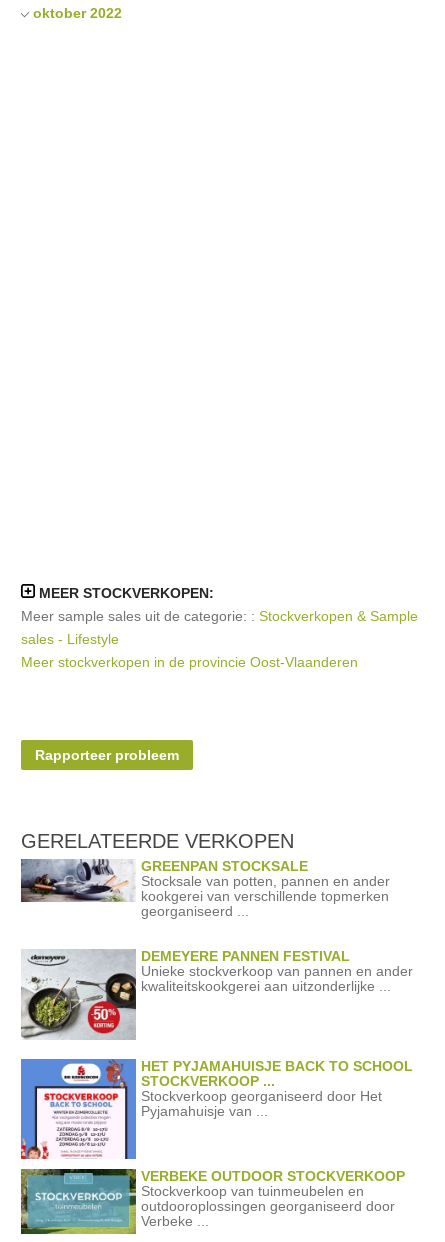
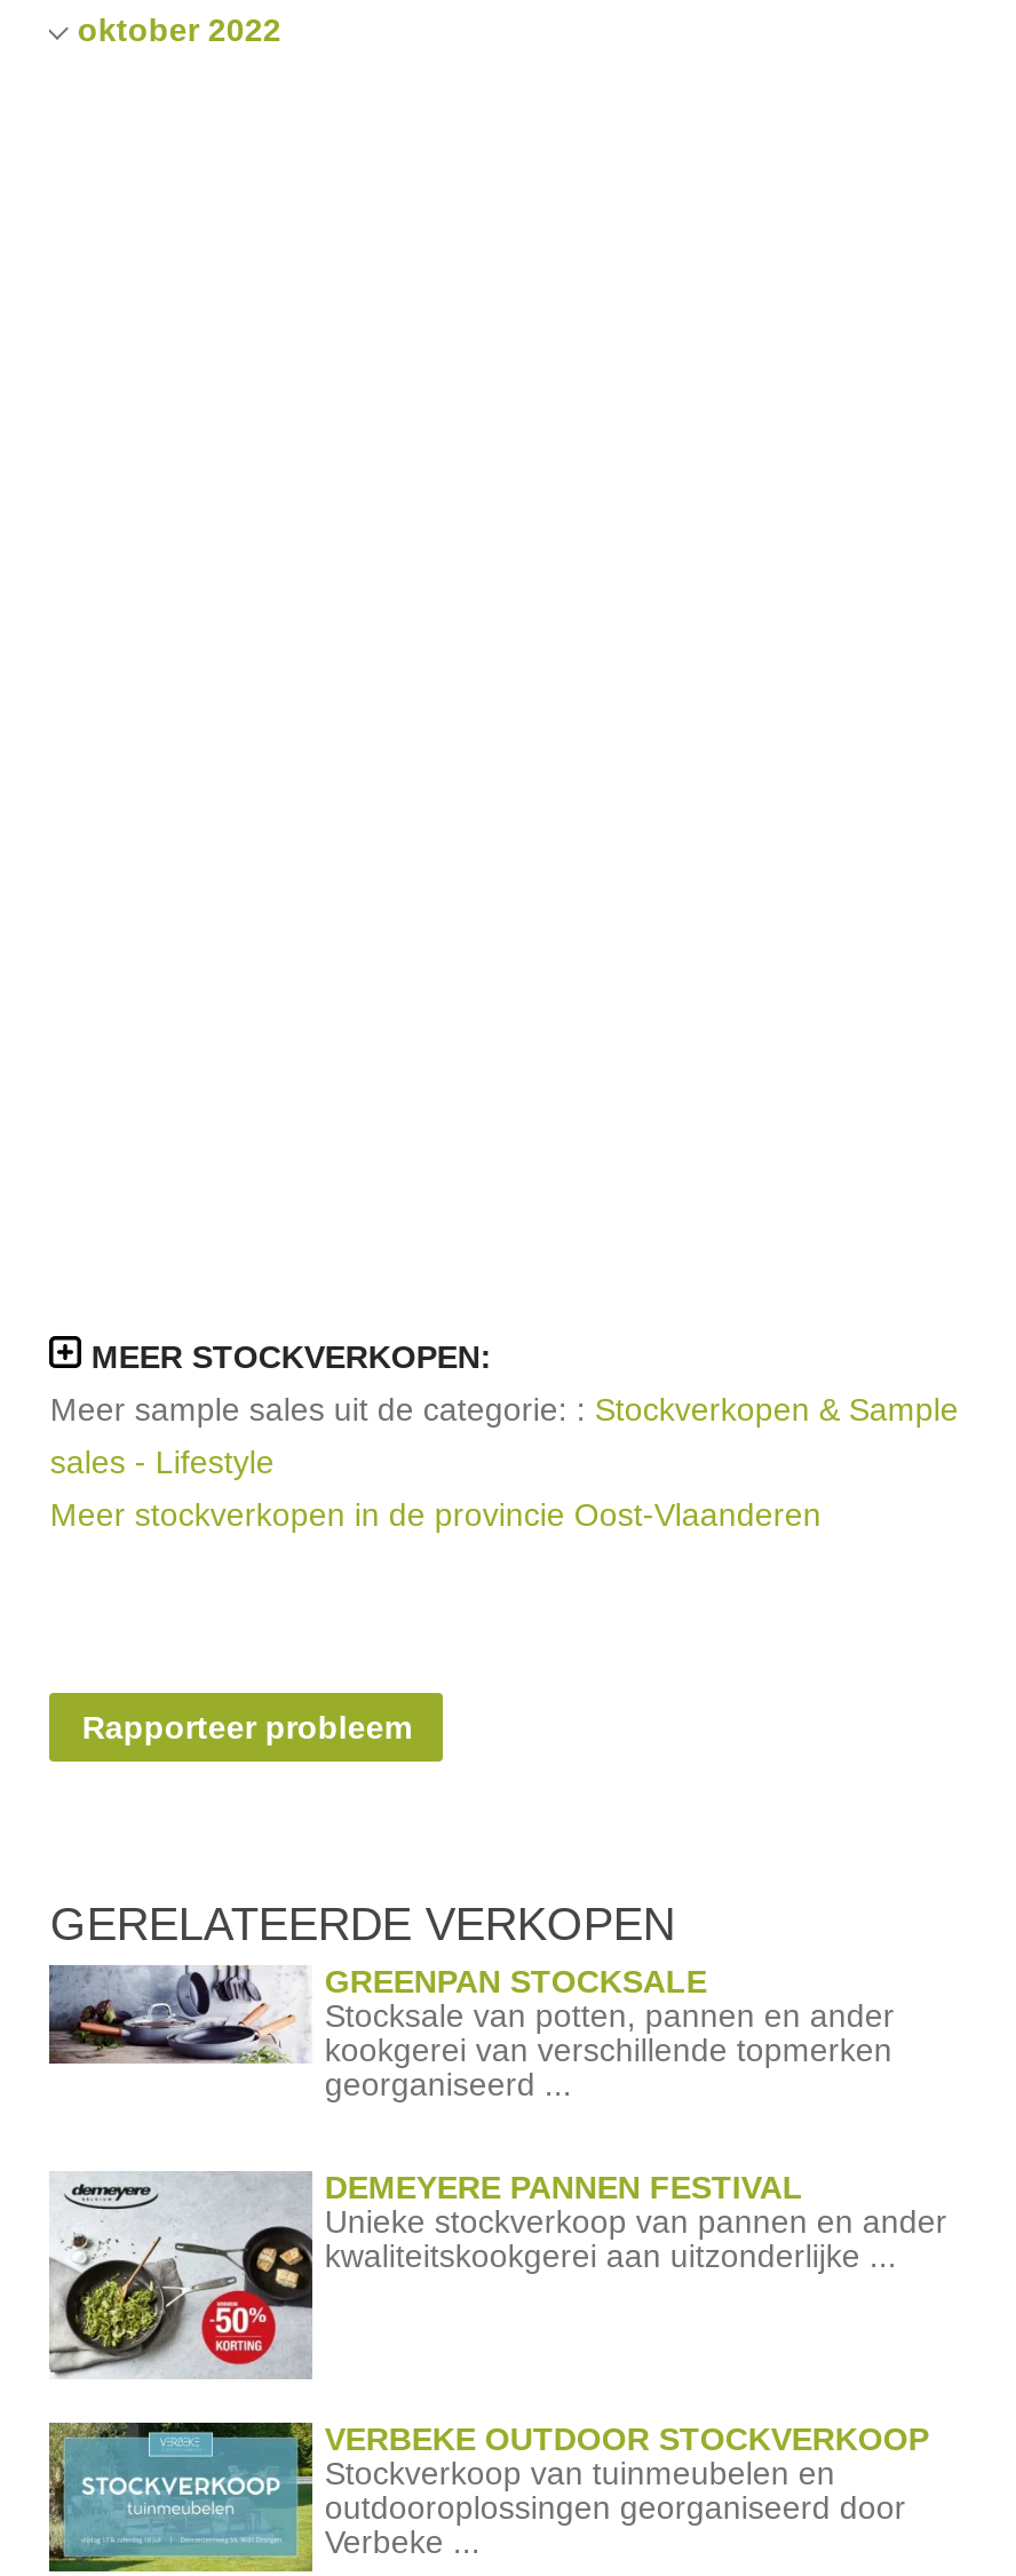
[20,1058,413,1160] [image] | HET PYJAMAHUISJE BACK TO SCHOOL | STOCKVERKOOP ... | Stockverkoop georganiseerd door Het | Pyjamahuisje van ... -> none

